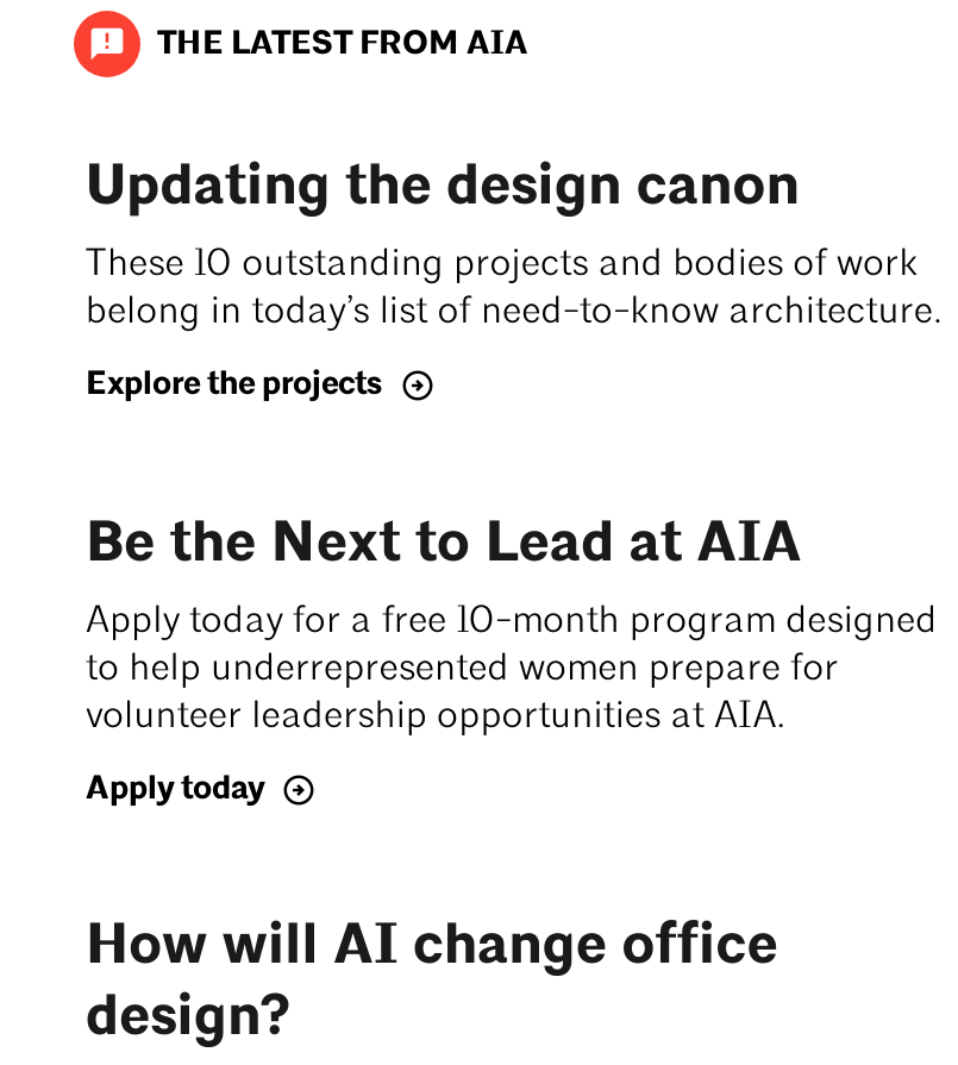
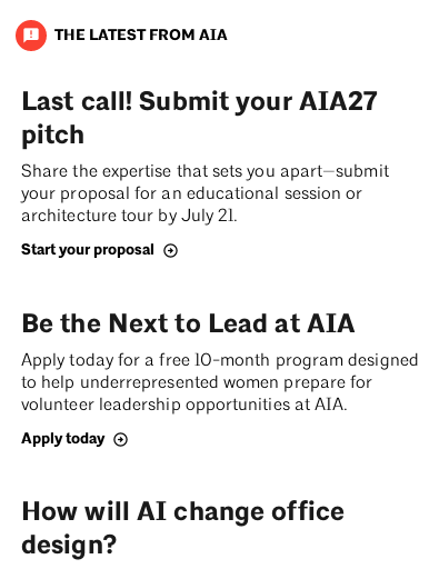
[86,150,943,332] Updating the design canon | These 10 outstanding projects and bodies of work | belong in today’s list of need-to-know architecture. -> [21,85,389,226] Last call! Submit your AIA27 | pitch | Share the expertise that sets you apart—submit | your proposal for an educational session or | architecture tour by July 21.
[86,363,383,404] Explore the projects -> [21,240,154,259] Start your proposal

